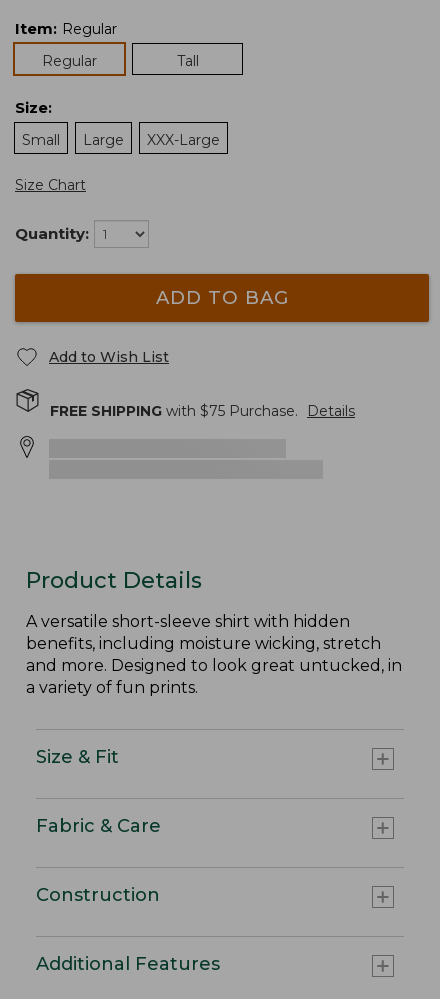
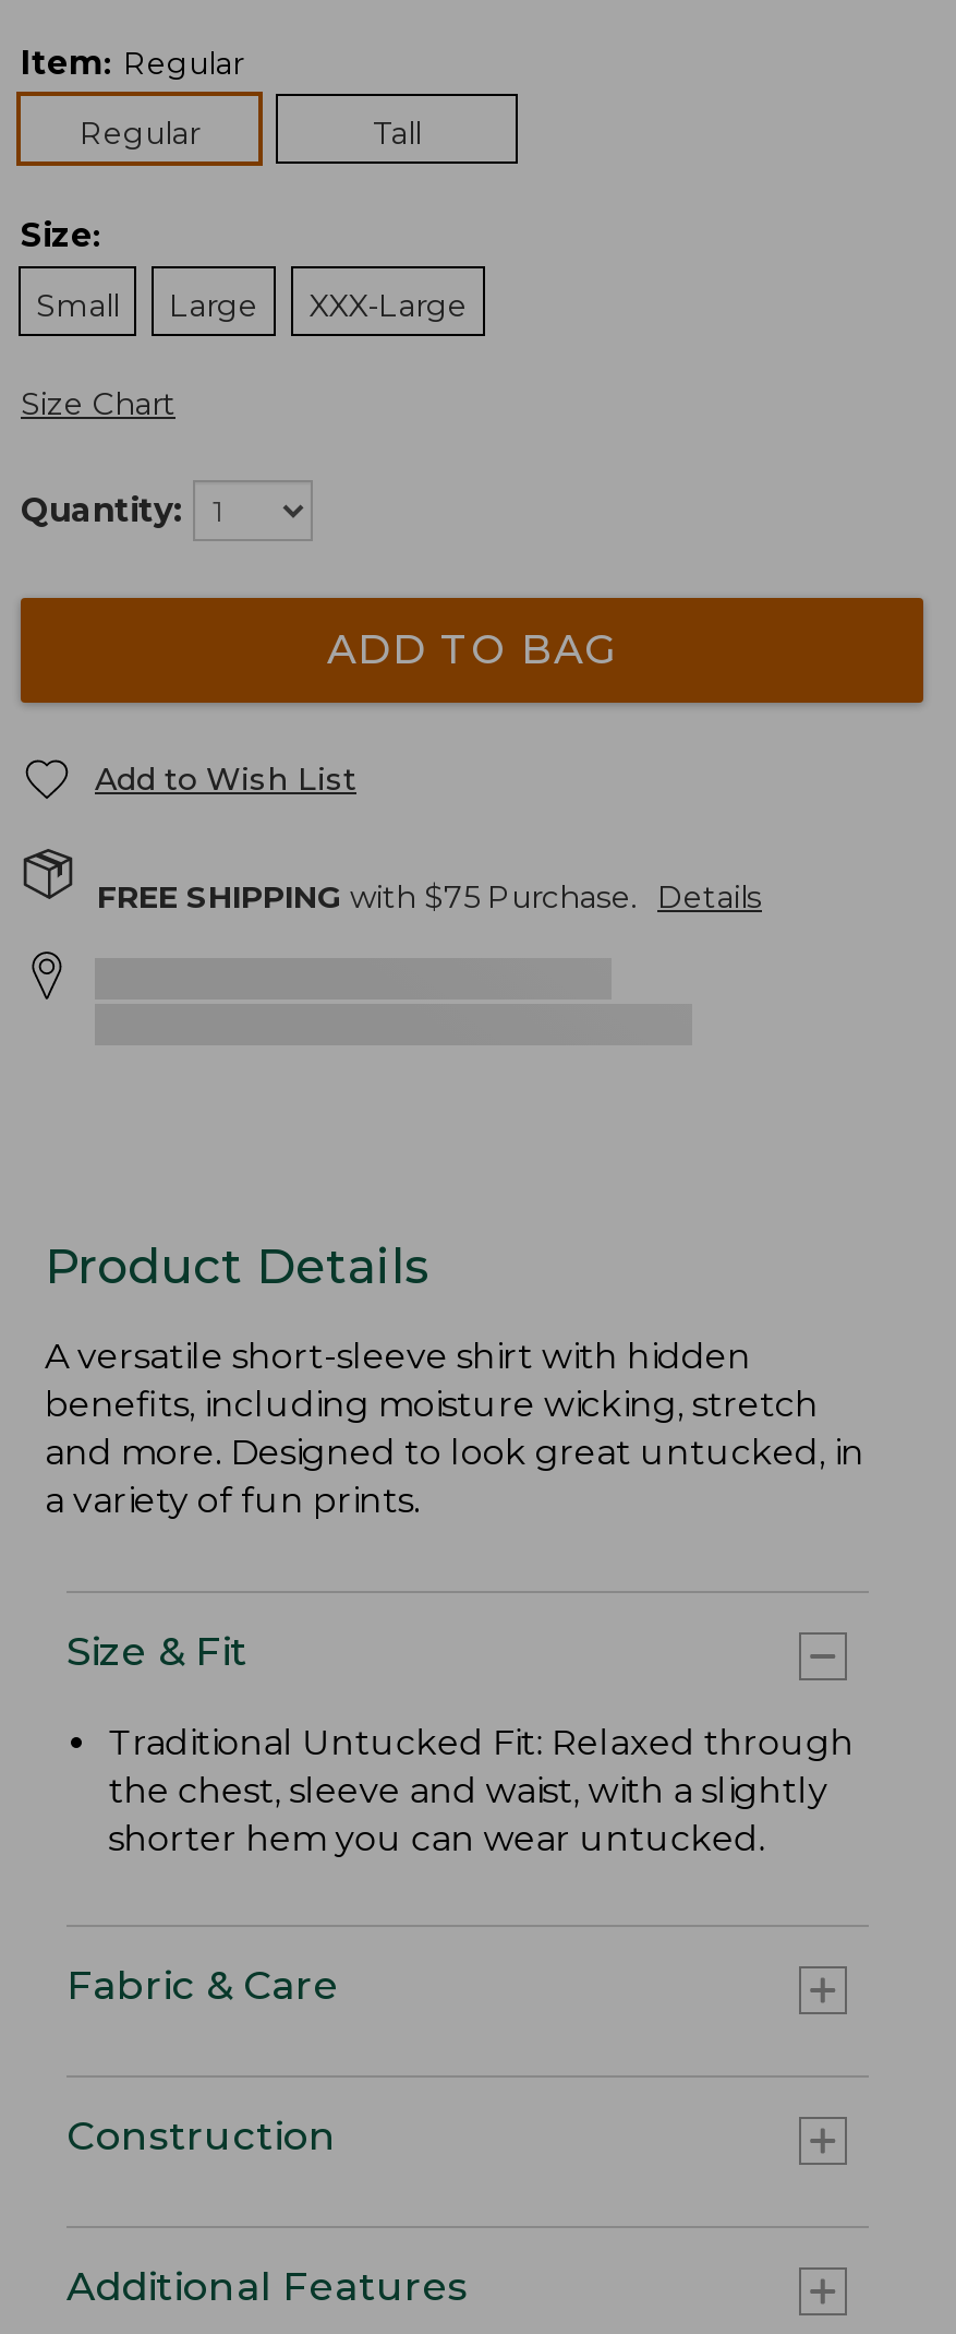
none -> [108,1722,854,1859] Traditional Untucked Fit: Relaxed through | the chest, sleeve and waist, with a slightly | shorter hem you can wear untucked.

